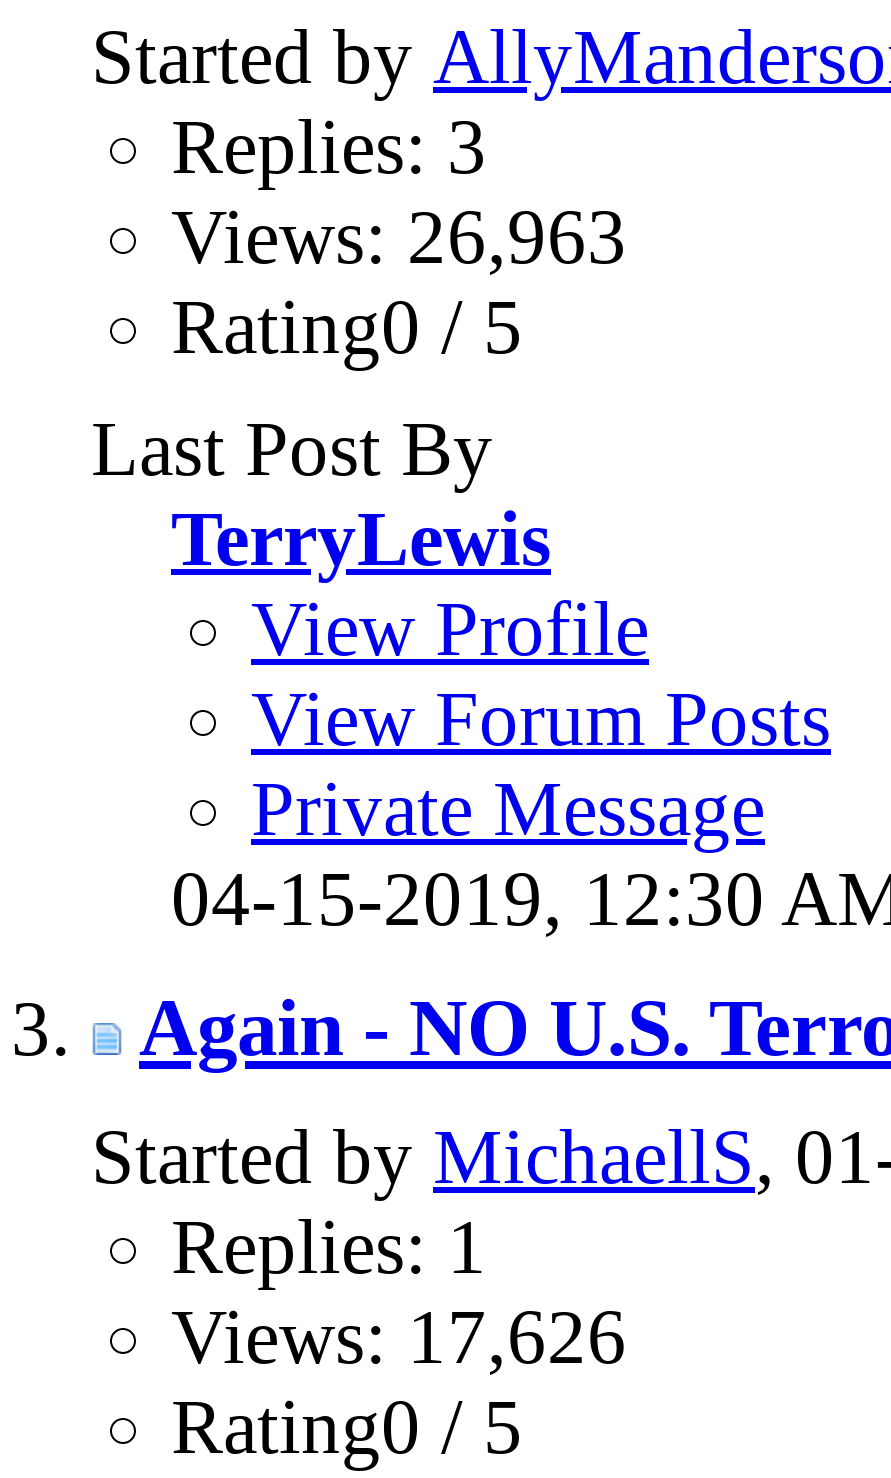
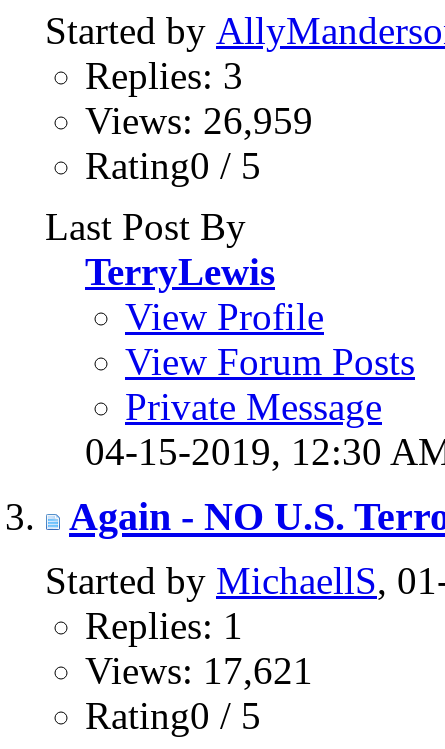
[171,193,627,279] Views: 26,963 -> [85,99,313,142] Views: 26,959
[171,1294,627,1380] Views: 17,626 -> [85,649,313,692] Views: 17,621

